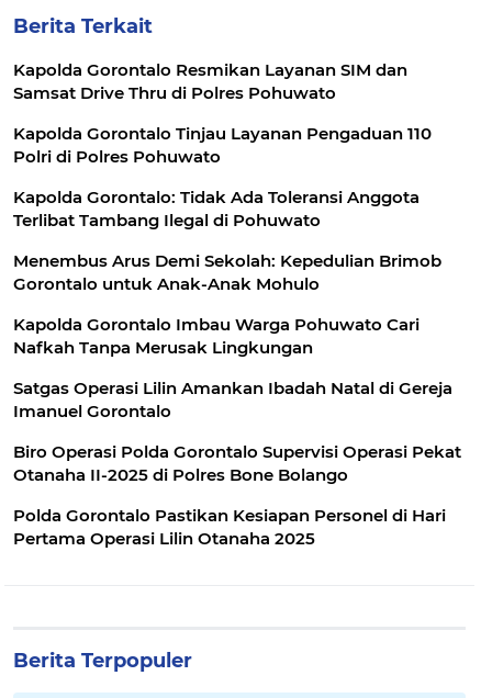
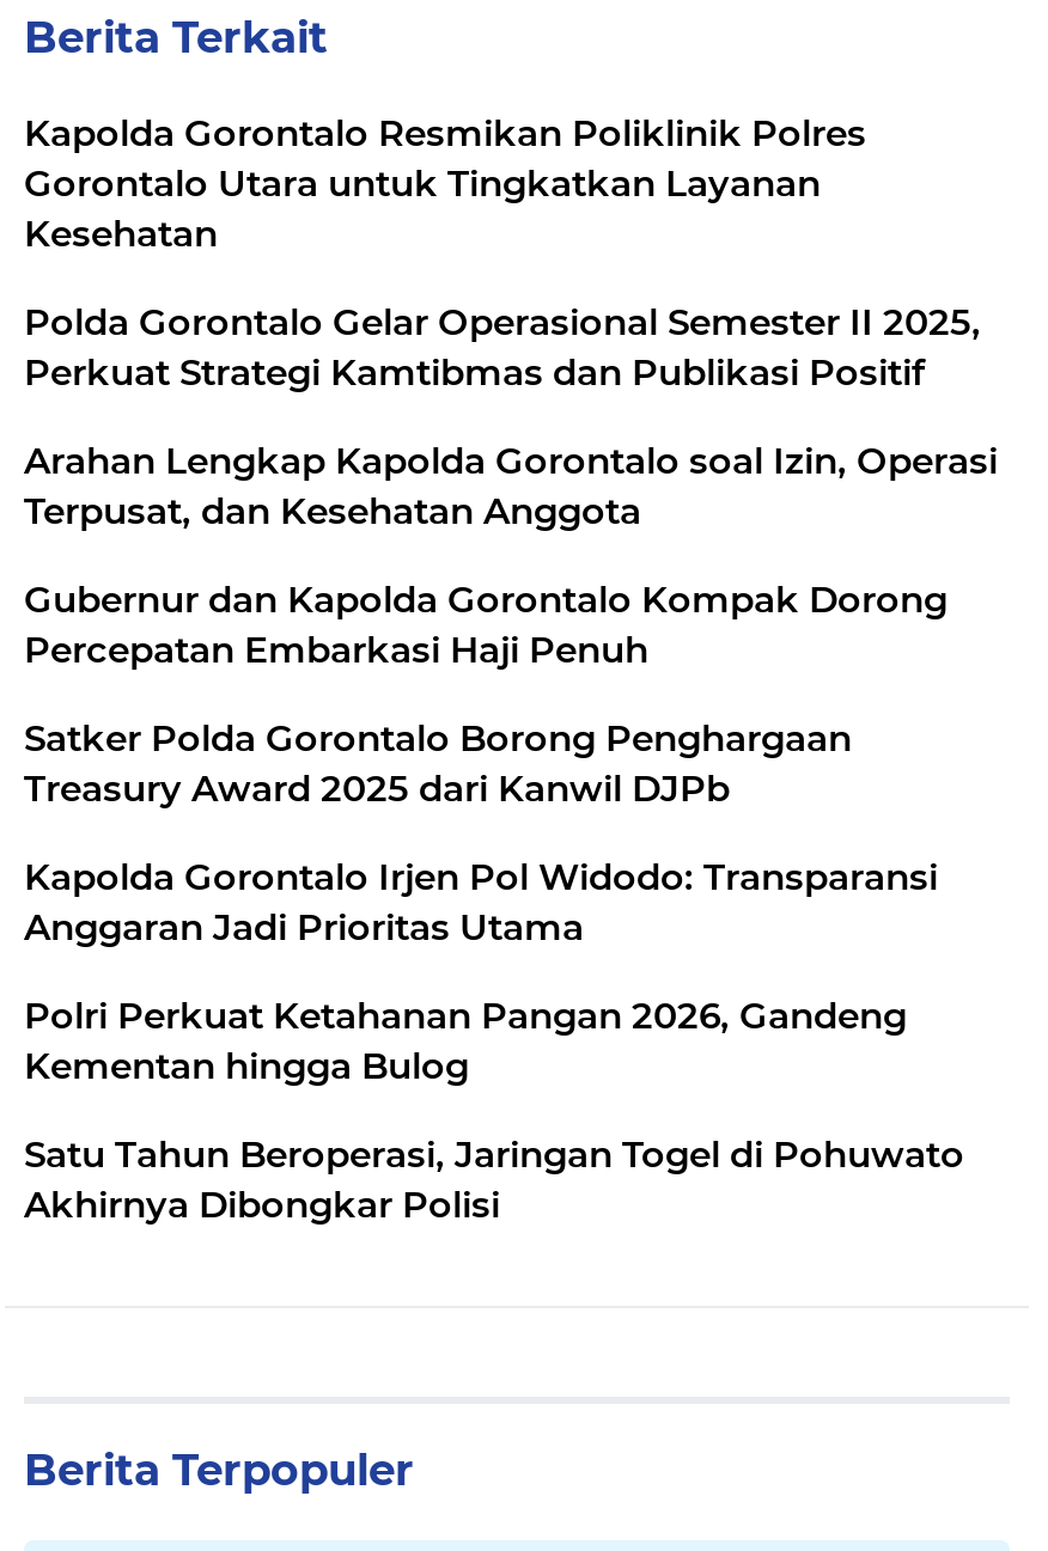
[13,59,407,103] Kapolda Gorontalo Resmikan Layanan SIM dan | Samsat Drive Thru di Polres Pohuwato -> [24,110,866,256] Kapolda Gorontalo Resmikan Poliklinik Polres | Gorontalo Utara untuk Tingkatkan Layanan | Kesehatan
[13,123,432,167] Kapolda Gorontalo Tinjau Layanan Pengaduan 110 | Polri di Polres Pohuwato -> [24,299,981,395] Polda Gorontalo Gelar Operasional Semester II 2025, | Perkuat Strategi Kamtibmas dan Publikasi Positif
[13,187,420,230] Kapolda Gorontalo: Tidak Ada Toleransi Anggota | Terlibat Tambang Ilegal di Pohuwato -> [24,438,998,533] Arahan Lengkap Kapolda Gorontalo soal Izin, Operasi | Terpusat, dan Kesehatan Anggota
[13,250,441,294] Menembus Arus Demi Sekolah: Kepedulian Brimob | Gorontalo untuk Anak-Anak Mohulo -> [24,576,948,672] Gubernur dan Kapolda Gorontalo Kompak Dorong | Percepatan Embarkasi Haji Penuh
[13,314,420,358] Kapolda Gorontalo Imbau Warga Pohuwato Cari | Nafkah Tanpa Merusak Lingkungan -> [24,715,852,811] Satker Polda Gorontalo Borong Penghargaan | Treasury Award 2025 dari Kanwil DJPb
[13,378,452,421] Satgas Operasi Lilin Amankan Ibadah Natal di Gereja | Imanuel Gorontalo -> [24,854,938,949] Kapolda Gorontalo Irjen Pol Widodo: Transparansi | Anggaran Jadi Prioritas Utama
[13,441,461,485] Biro Operasi Polda Gorontalo Supervisi Operasi Pekat | Otanaha II-2025 di Polres Bone Bolango -> [24,993,907,1088] Polri Perkuat Ketahanan Pangan 2026, Gandeng | Kementan hingga Bulog
[13,505,446,549] Polda Gorontalo Pastikan Kesiapan Personel di Hari | Pertama Operasi Lilin Otanaha 2025 -> [24,1131,964,1227] Satu Tahun Beroperasi, Jaringan Togel di Pohuwato | Akhirnya Dibongkar Polisi

